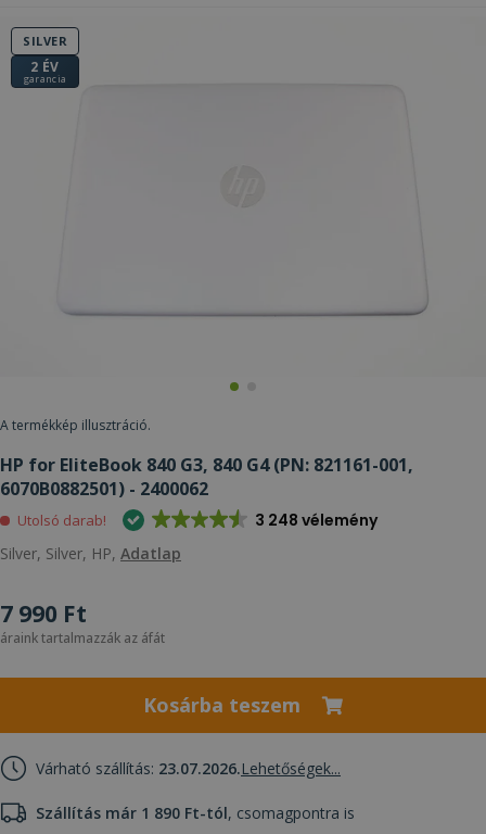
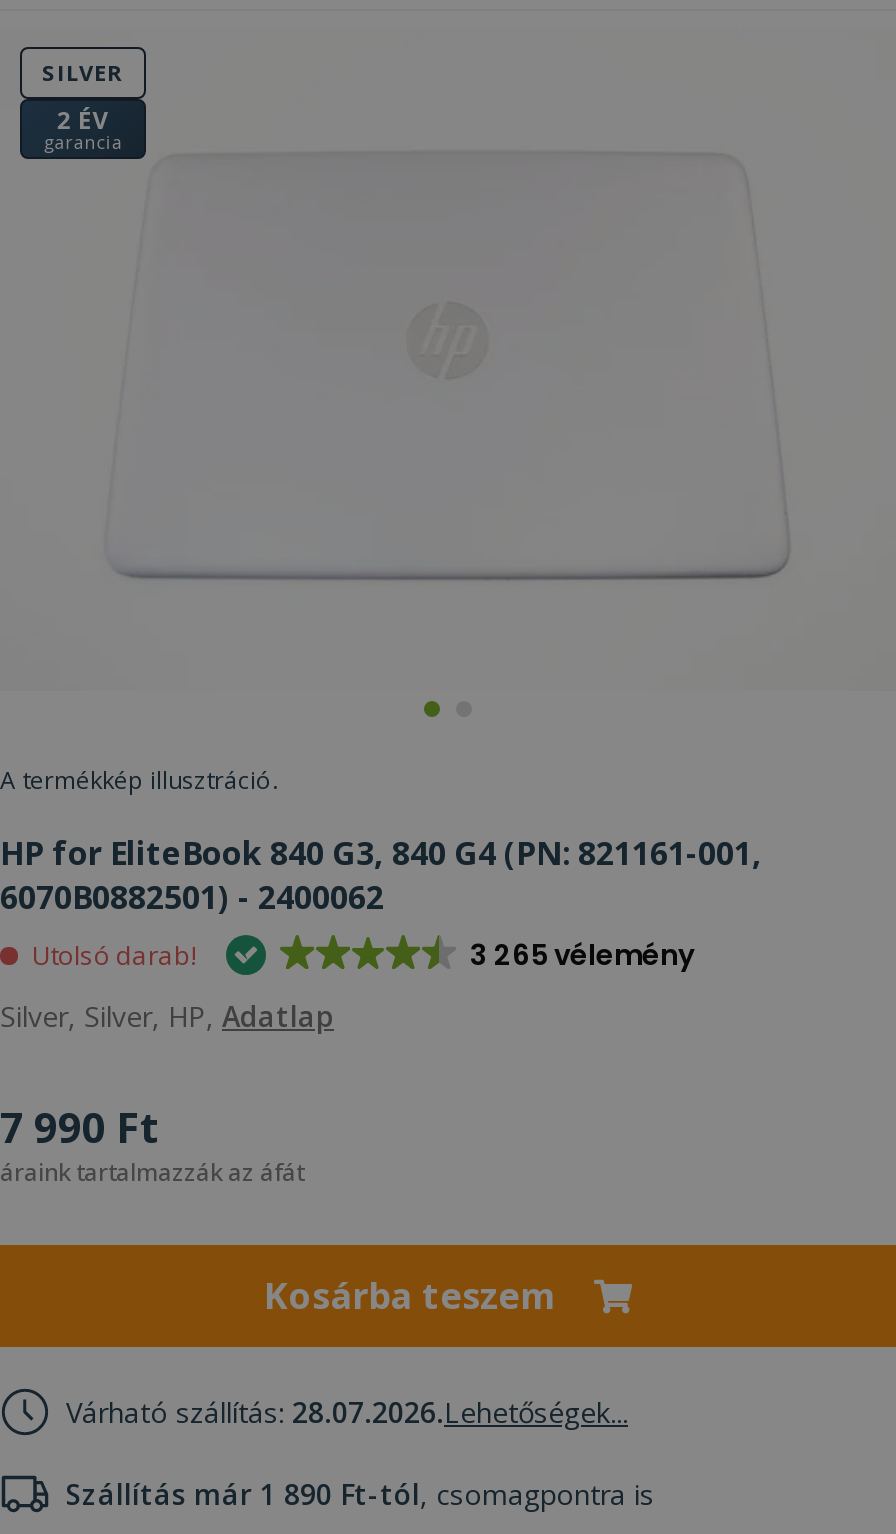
[255,509,378,531] 3 248 vélemény -> [470,935,694,975] 3 265 vélemény
[36,758,341,778] Várható szállítás: 23.07.2026.Lehetőségek... -> [66,1393,628,1431] Várható szállítás: 28.07.2026.Lehetőségek...

